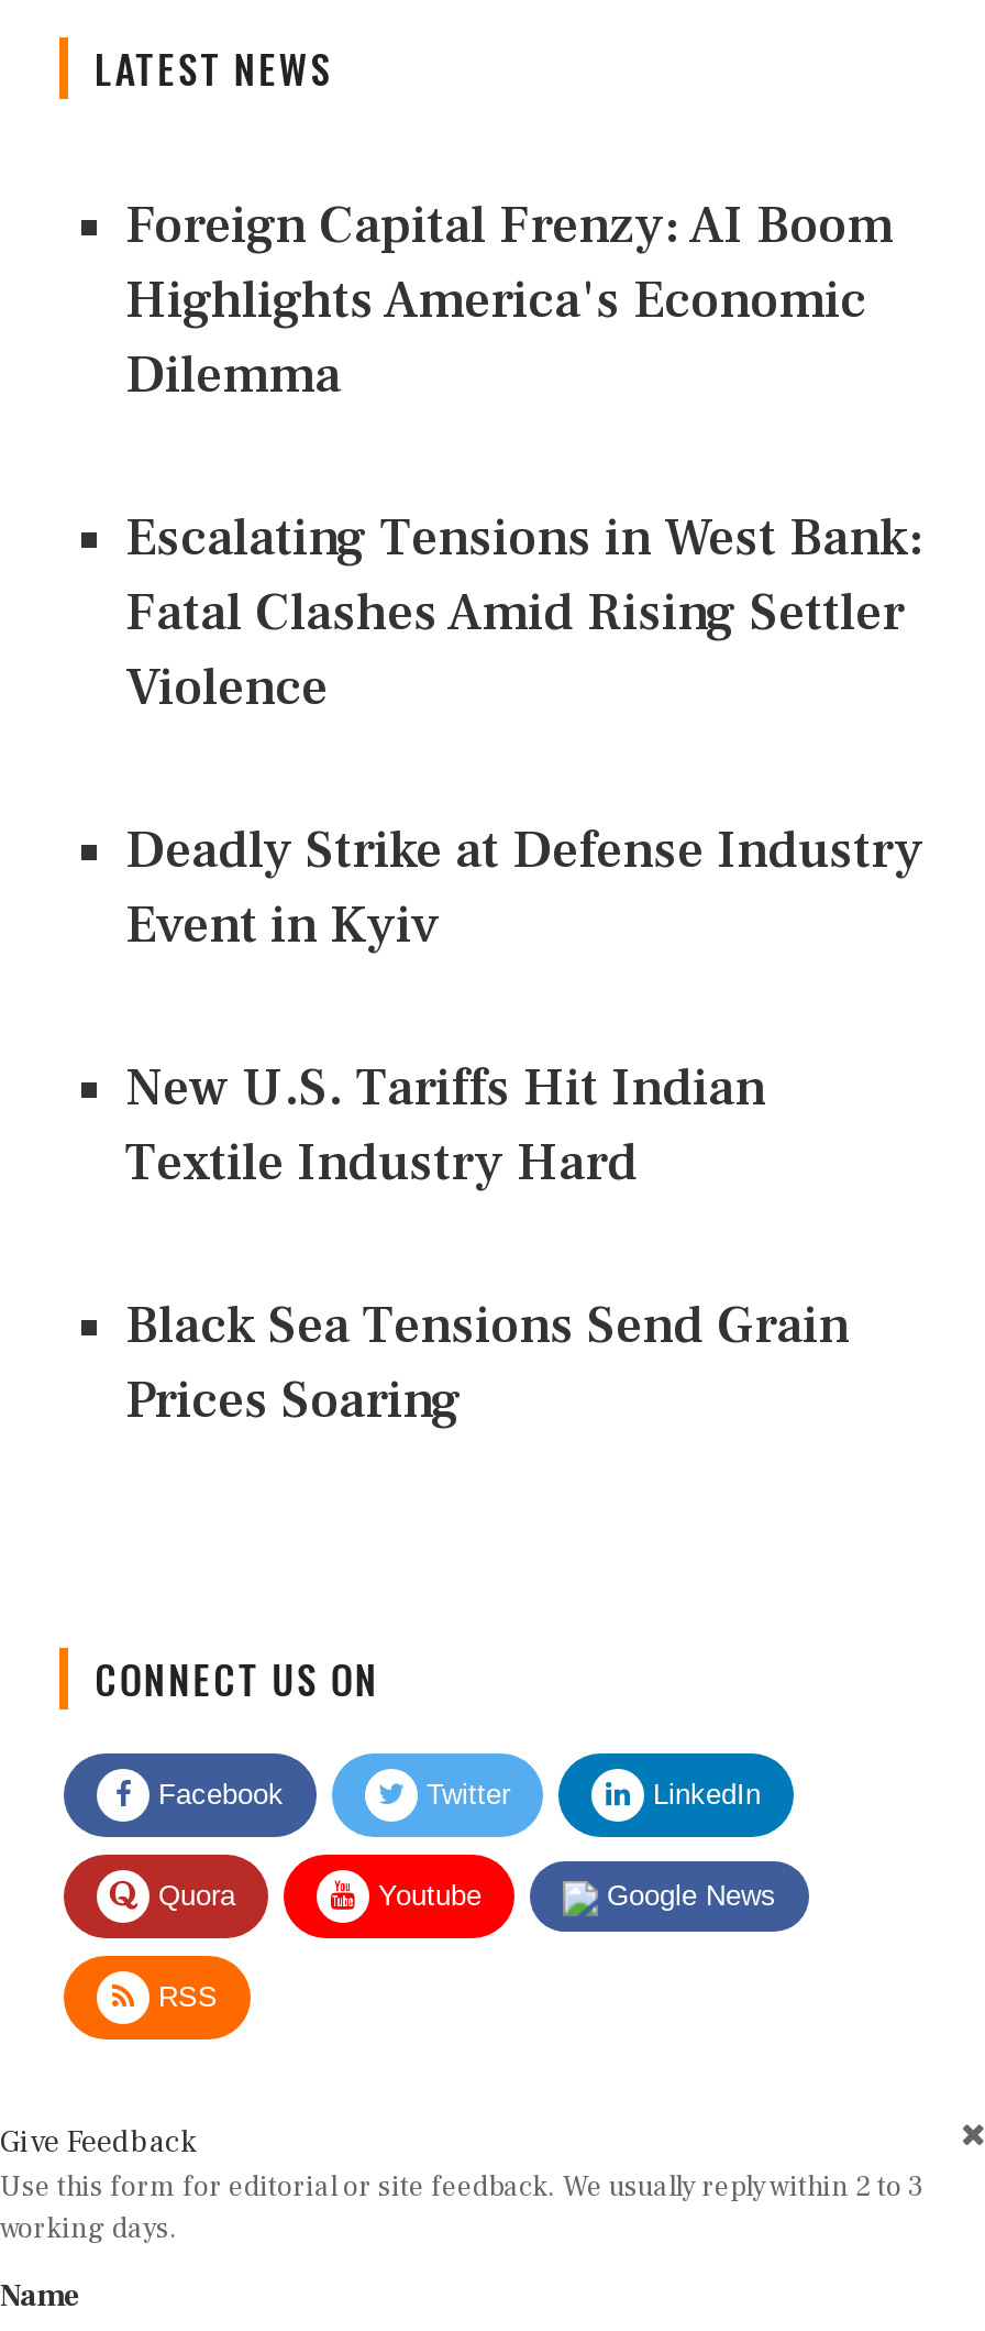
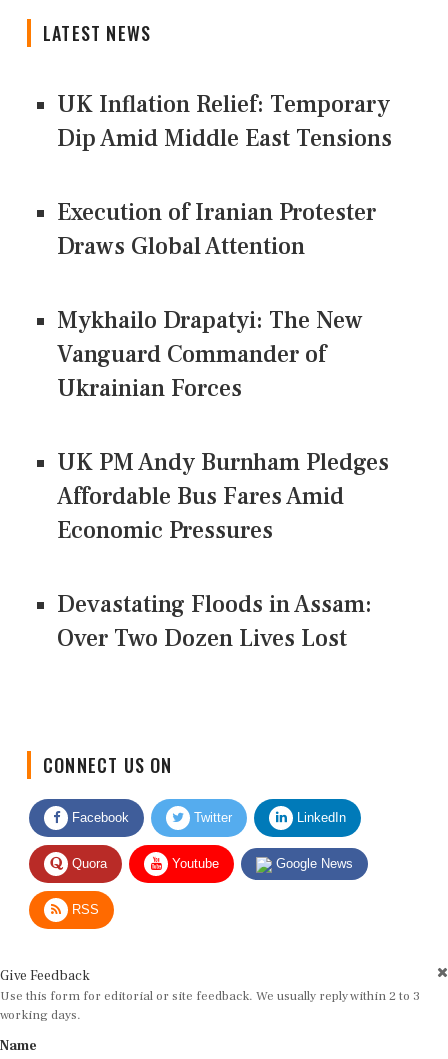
[125,191,893,409] Foreign Capital Frenzy: AI Boom | Highlights America's Economic | Dilemma -> [57,89,392,154] UK Inflation Relief: Temporary | Dip Amid Middle East Tensions
[125,504,923,722] Escalating Tensions in West Bank: | Fatal Clashes Amid Rising Settler | Violence -> [57,197,376,262] Execution of Iranian Protester | Draws Global Attention
[125,816,923,959] Deadly Strike at Defense Industry | Event in Kyiv -> [57,305,363,404] Mykhailo Drapatyi: The New | Vanguard Commander of | Ukrainian Forces
[125,1054,765,1197] New U.S. Tariffs Hit Indian | Textile Industry Hard -> [57,447,389,546] UK PM Andy Burnham Pledges | Affordable Bus Fares Amid | Economic Pressures
[125,1291,849,1434] Black Sea Tensions Send Grain | Prices Soaring -> [57,589,372,654] Devastating Floods in Assam: | Over Two Dozen Lives Lost

